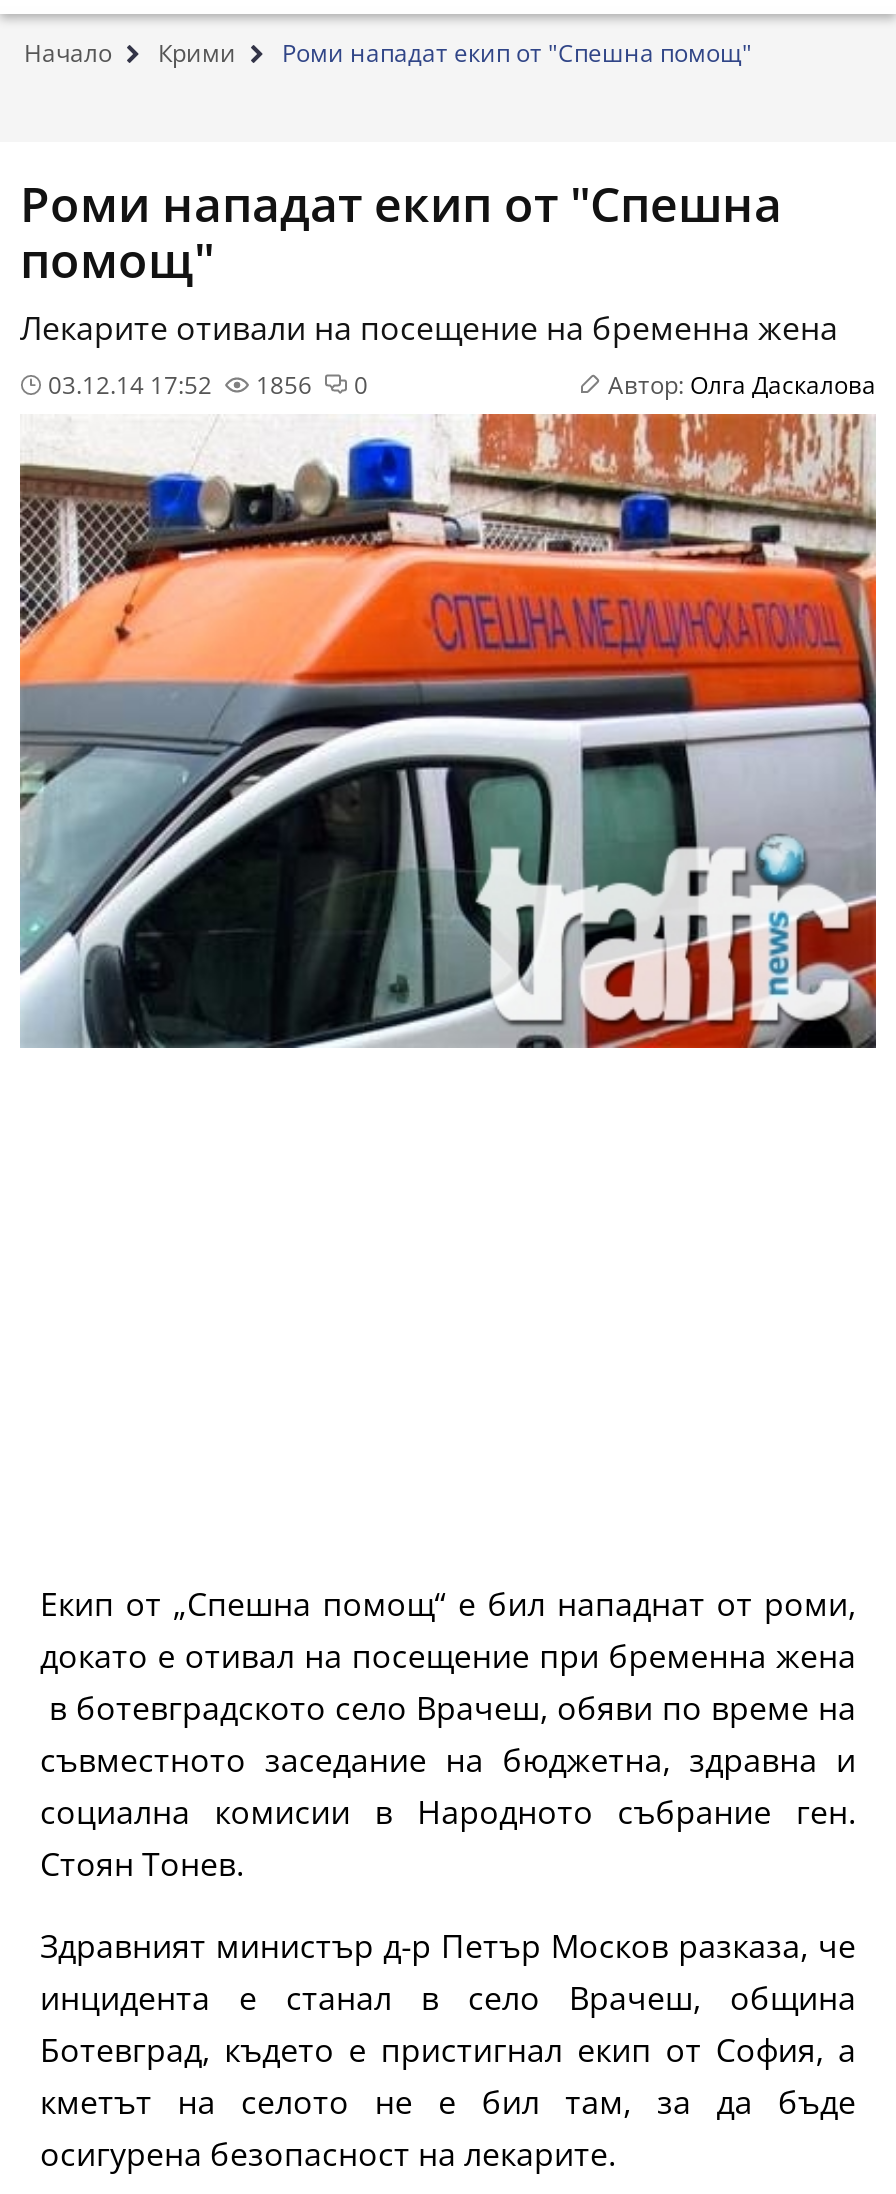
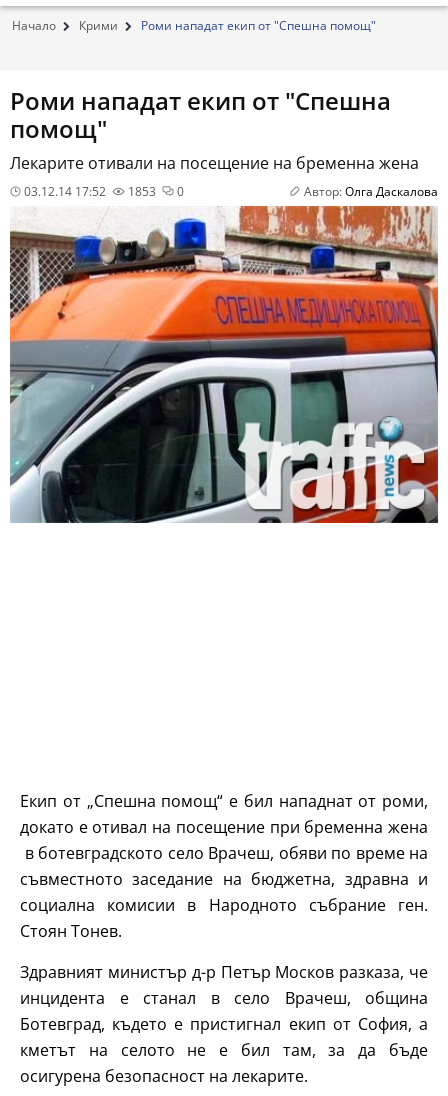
[250,368,312,402] 1856 -> [125,183,156,200] 1853

